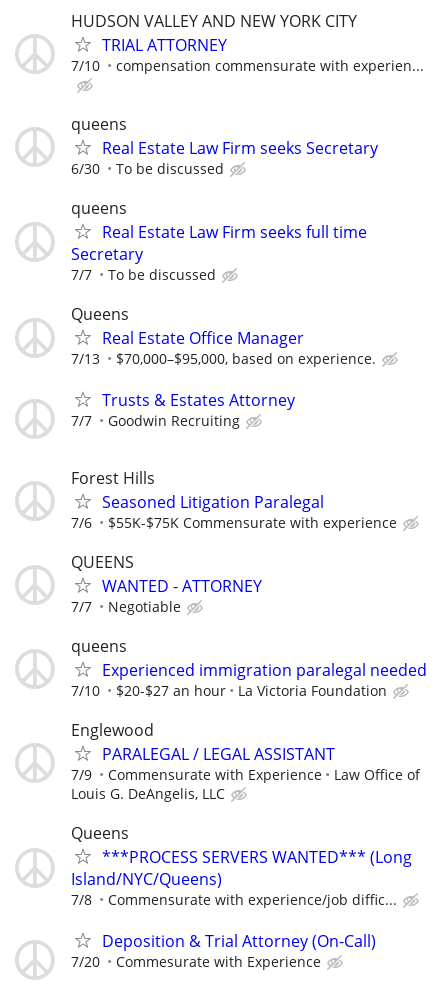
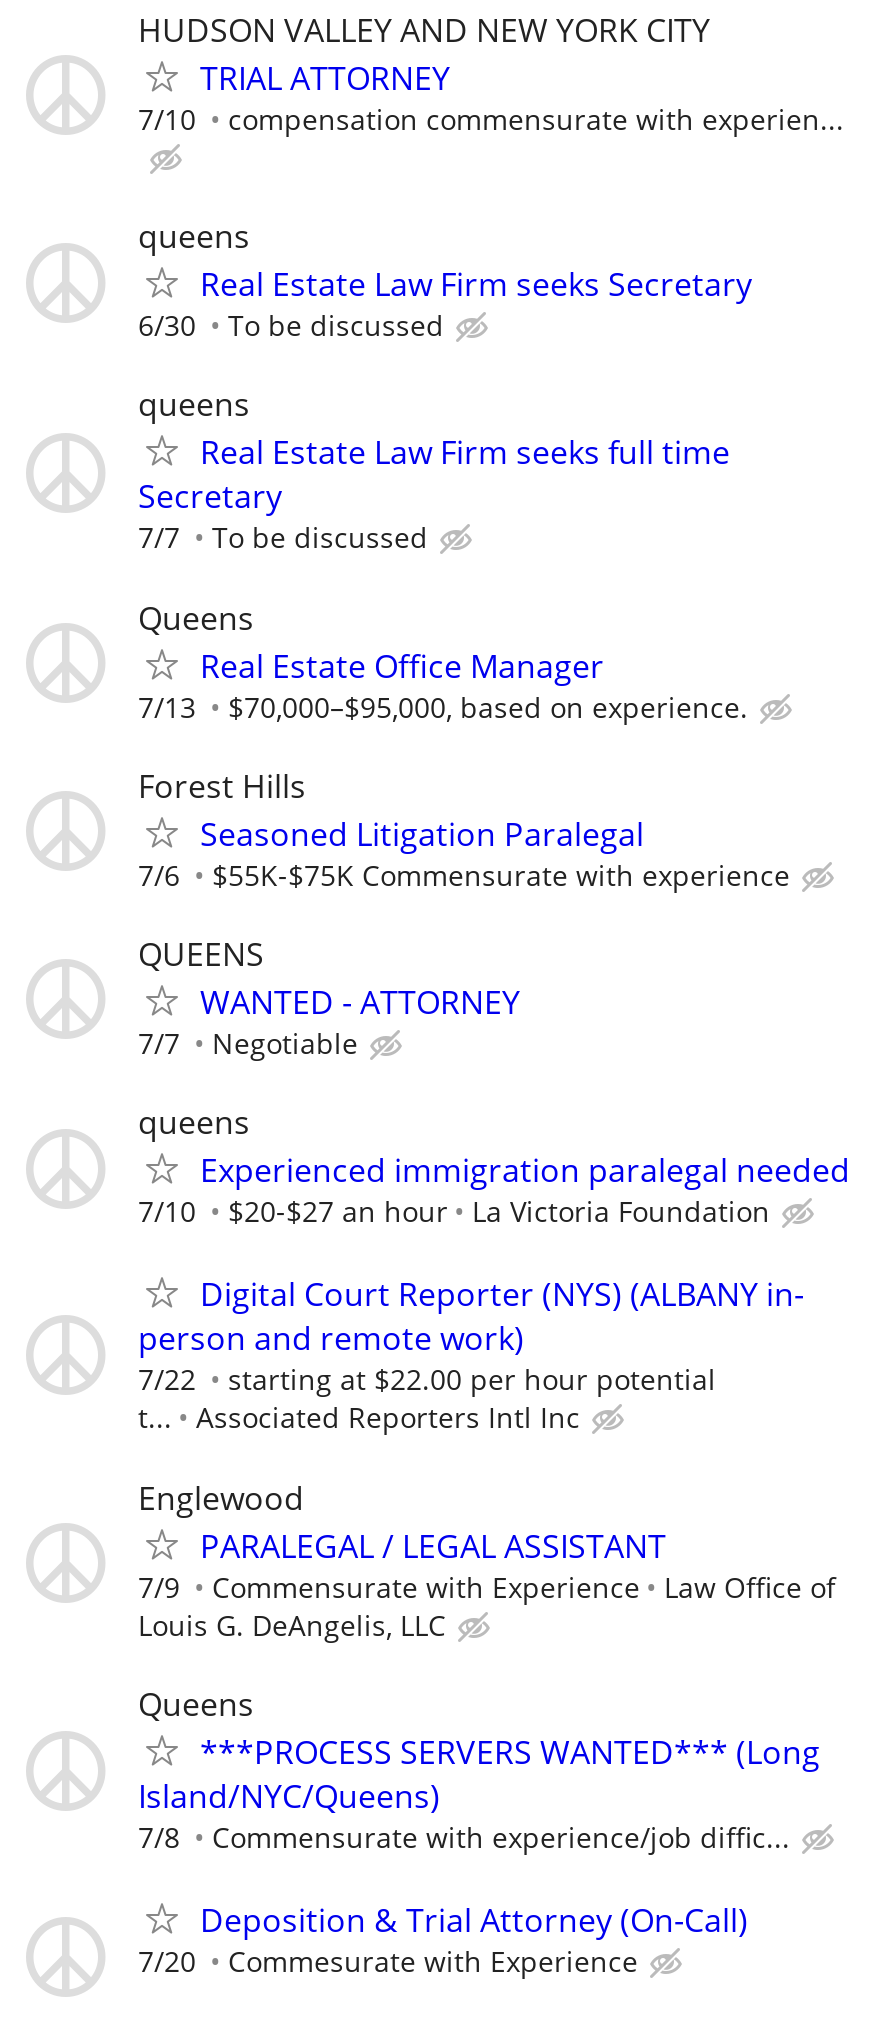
[71,389,295,430] Trusts & Estates Attorney | 7/7 | Goodwin Recruiting -> none
moved [71,466,427,700] -> [138,764,850,1230]: Forest Hills | Seasoned Litigation Paralegal | 7/6 | ... | $20-$27 an hour | La Victoria Foundation
none -> [138,1273,804,1437] Digital Court Reporter (NYS) (ALBANY in- | person and remote work) | 7/22 | starting at $22.00 per hour potential | t... | Associated Reporters Intl Inc

